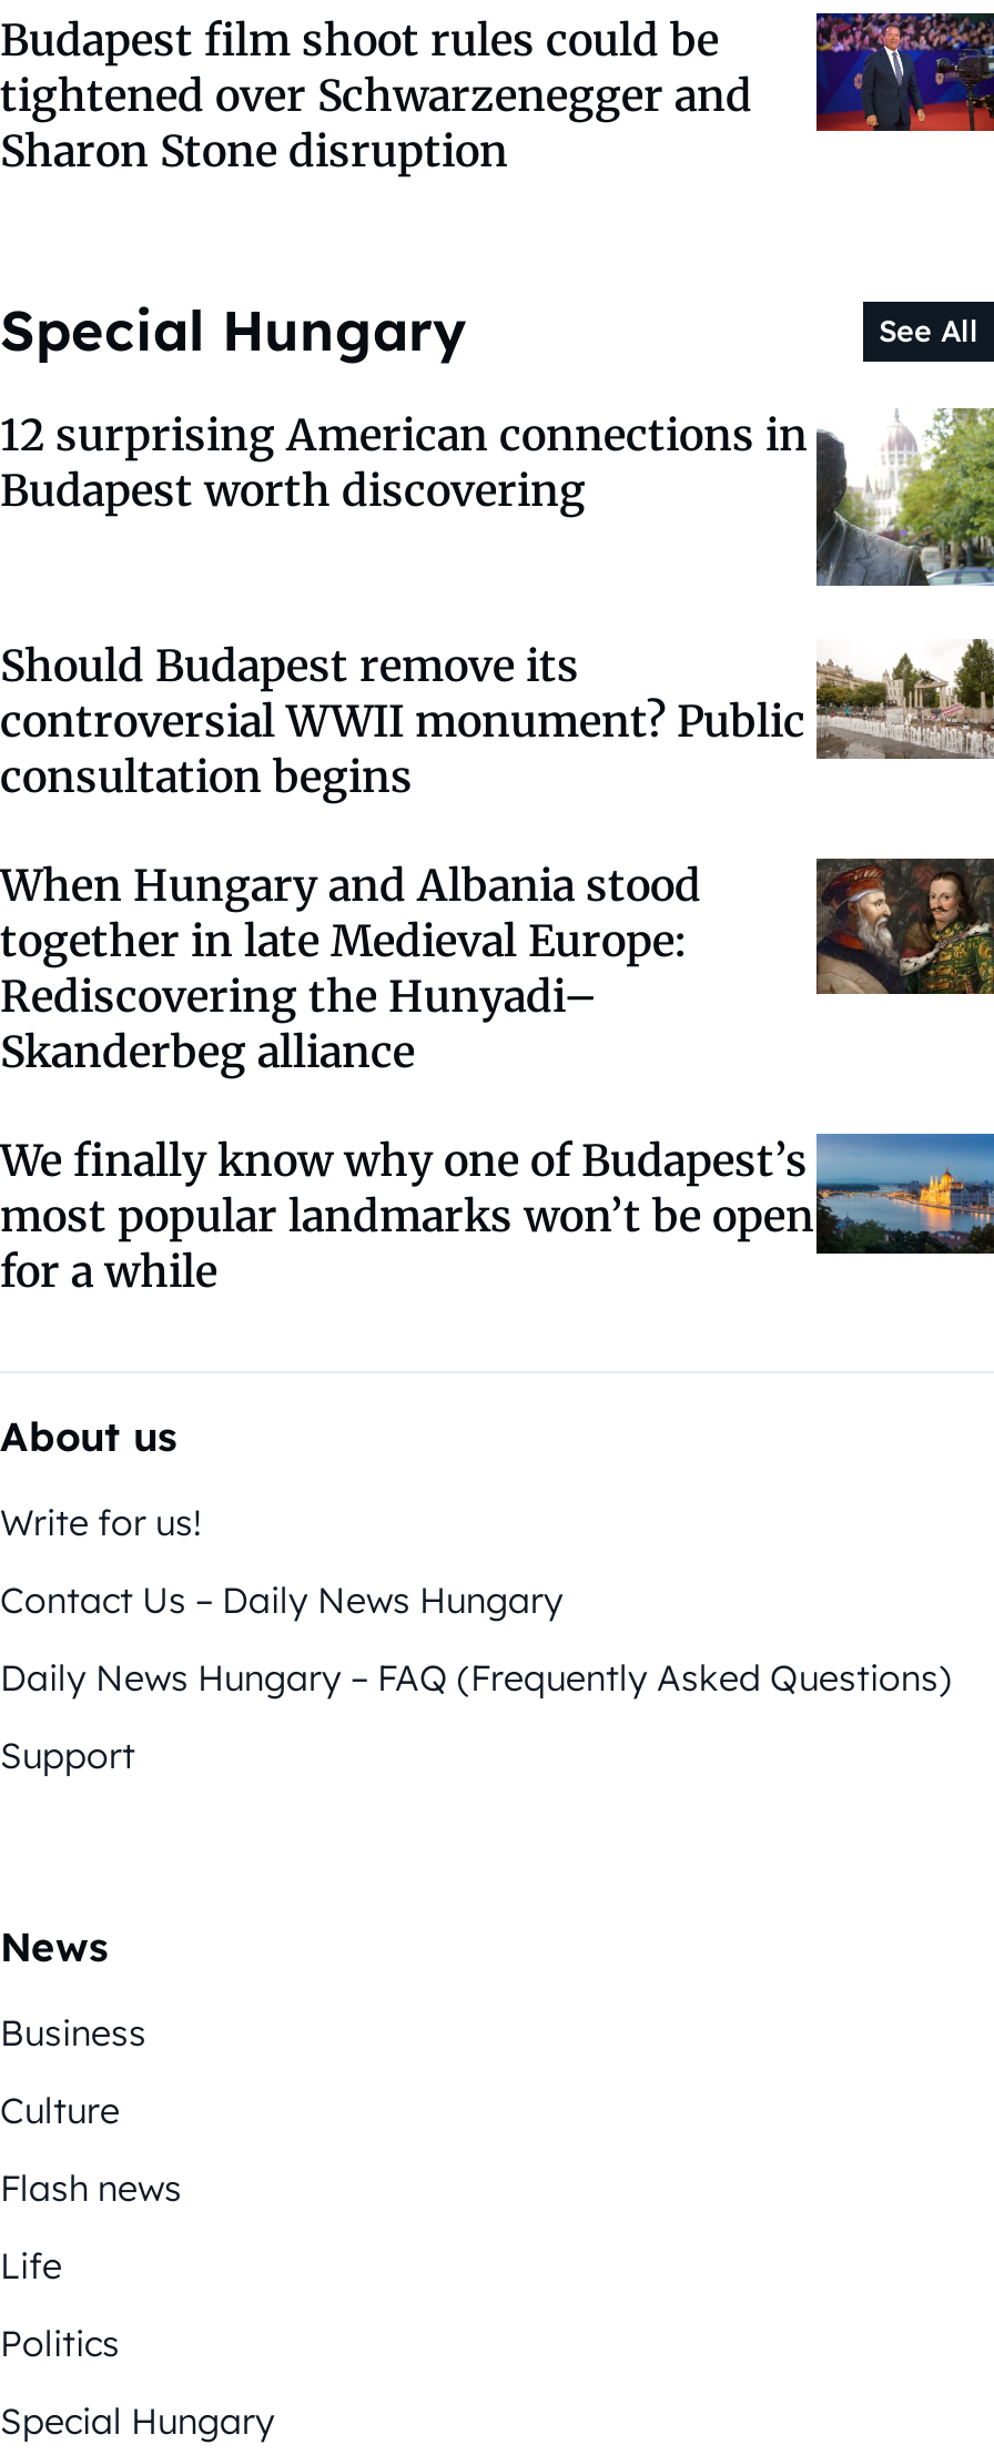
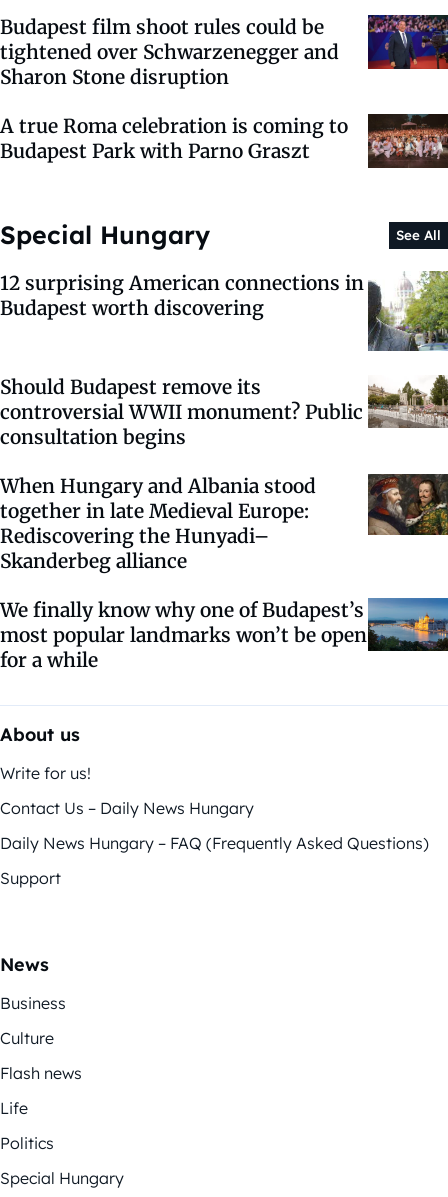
none -> [0,113,445,169] [image] | A true Roma celebration is coming to | Budapest Park with Parno Graszt

